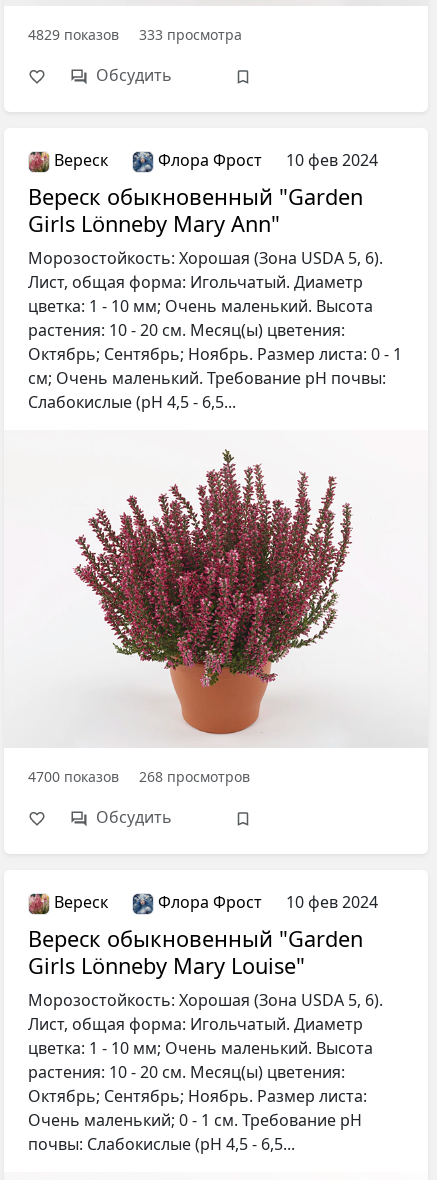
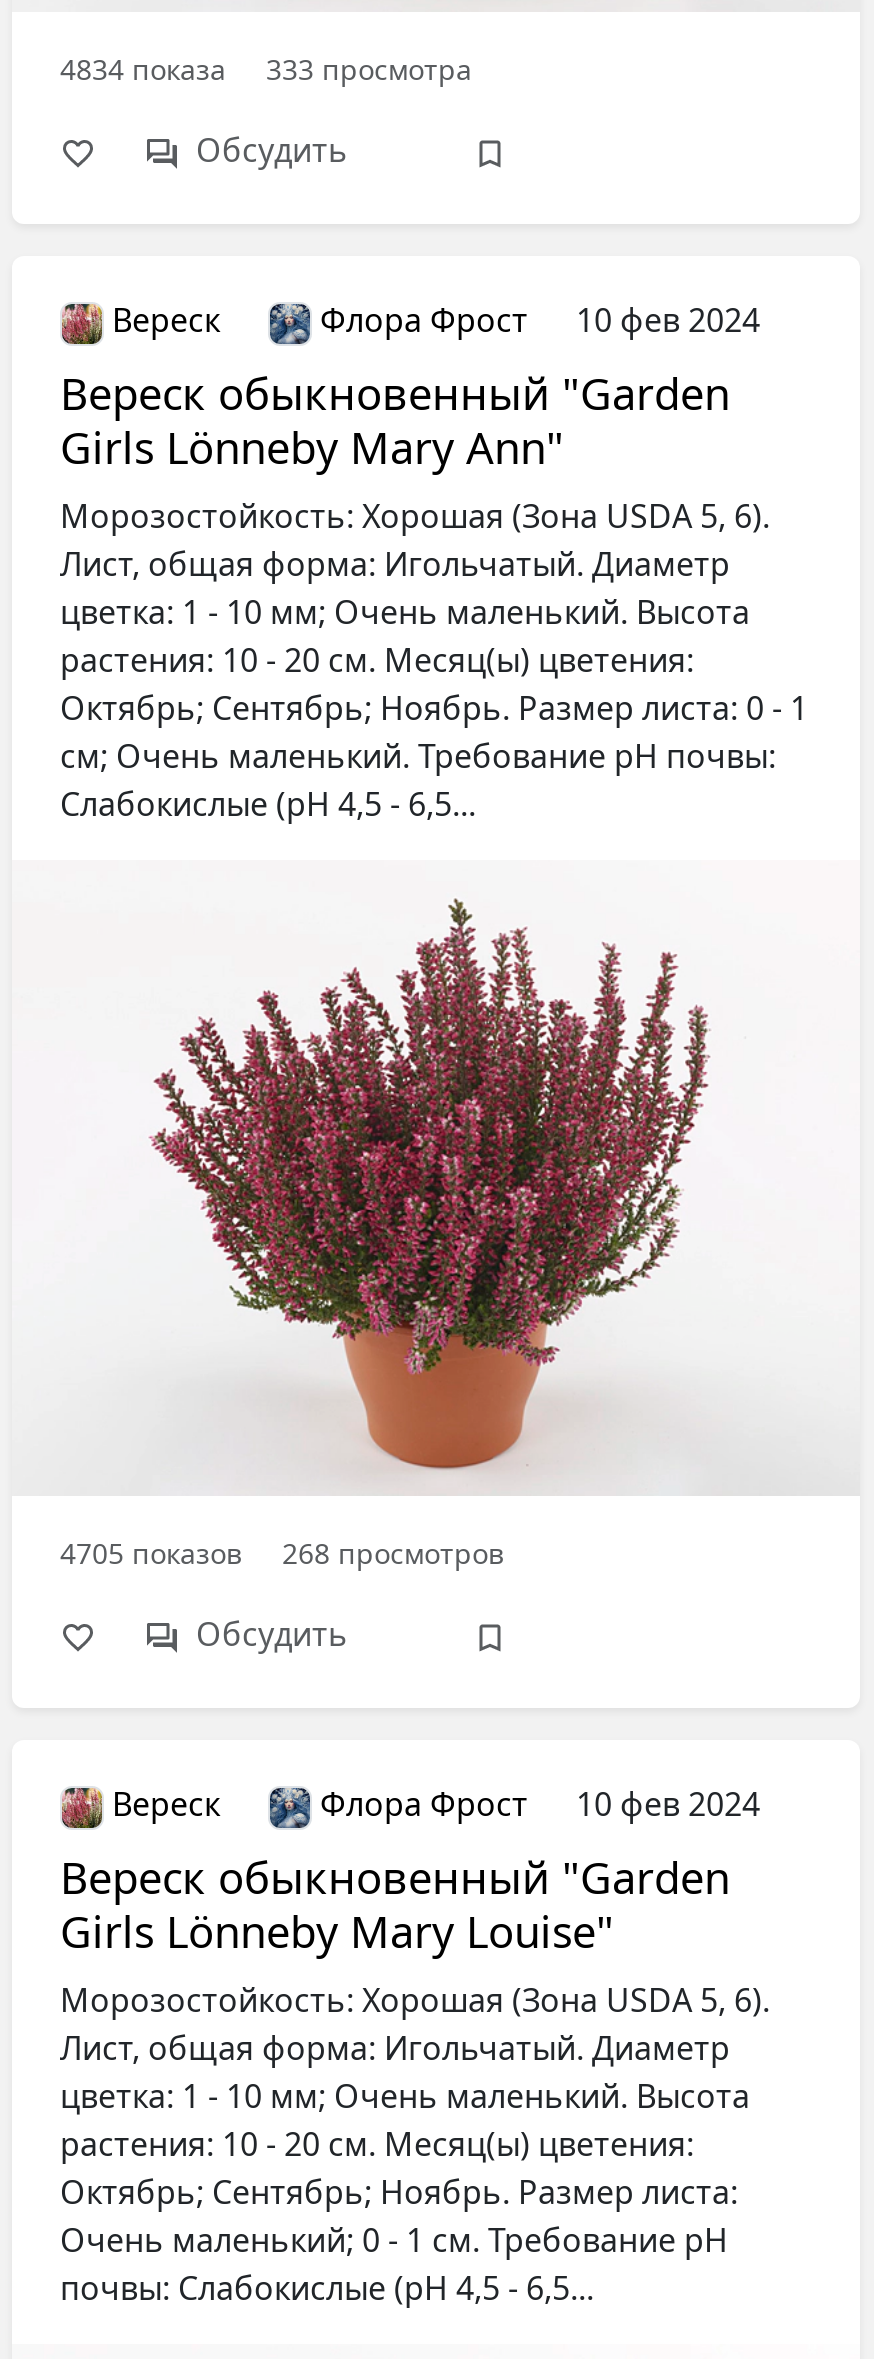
[28,25,242,44] 4829 показов 333 просмотра -> [60,50,472,88] 4834 показа 333 просмотра
[28,767,250,786] 4700 показов 268 просмотров -> [60,1534,504,1572] 4705 показов 268 просмотров

